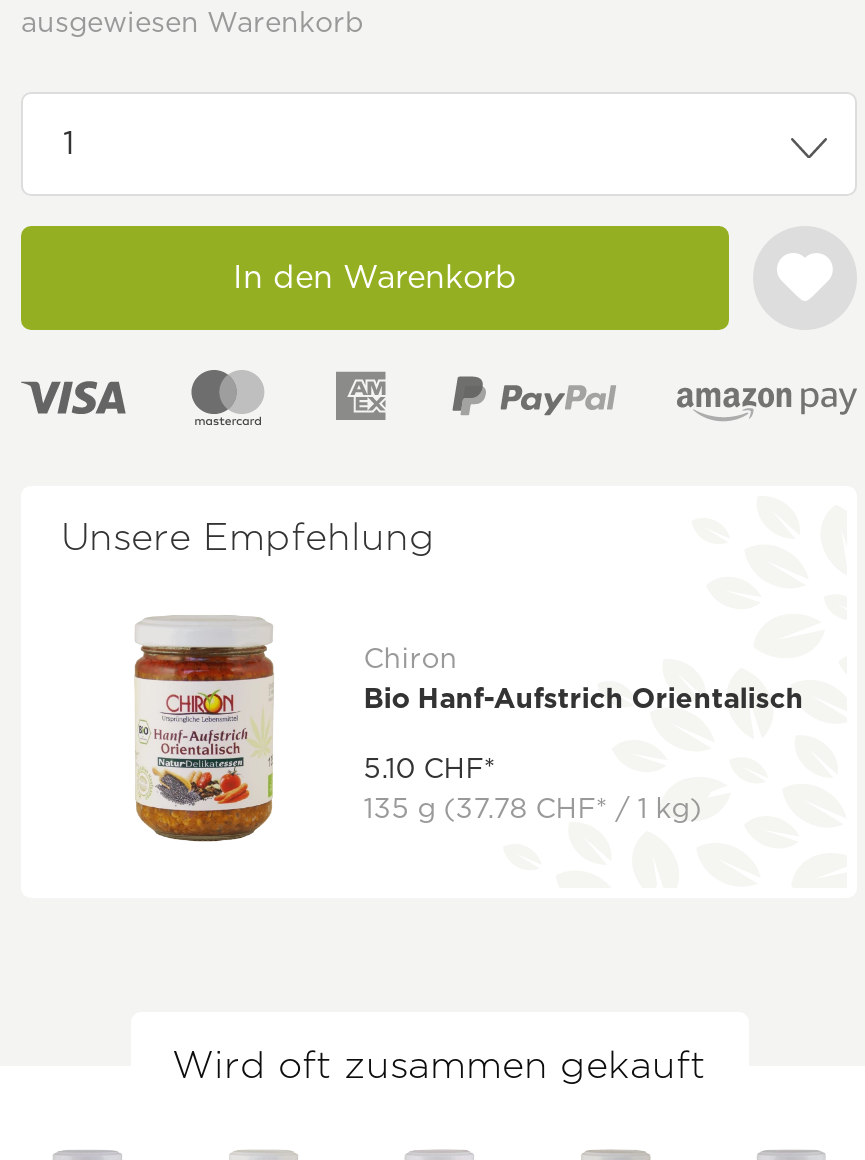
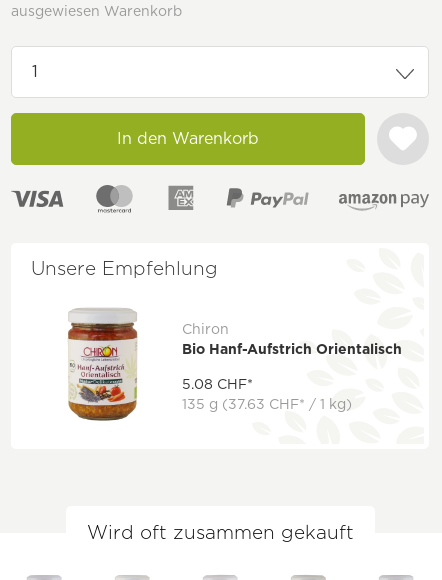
[363,753,495,785] 5.10 CHF* -> [182,376,253,392] 5.08 CHF*
[363,793,701,825] 135 g (37.78 CHF* / 1 kg) -> [182,396,352,412] 135 g (37.63 CHF* / 1 kg)

